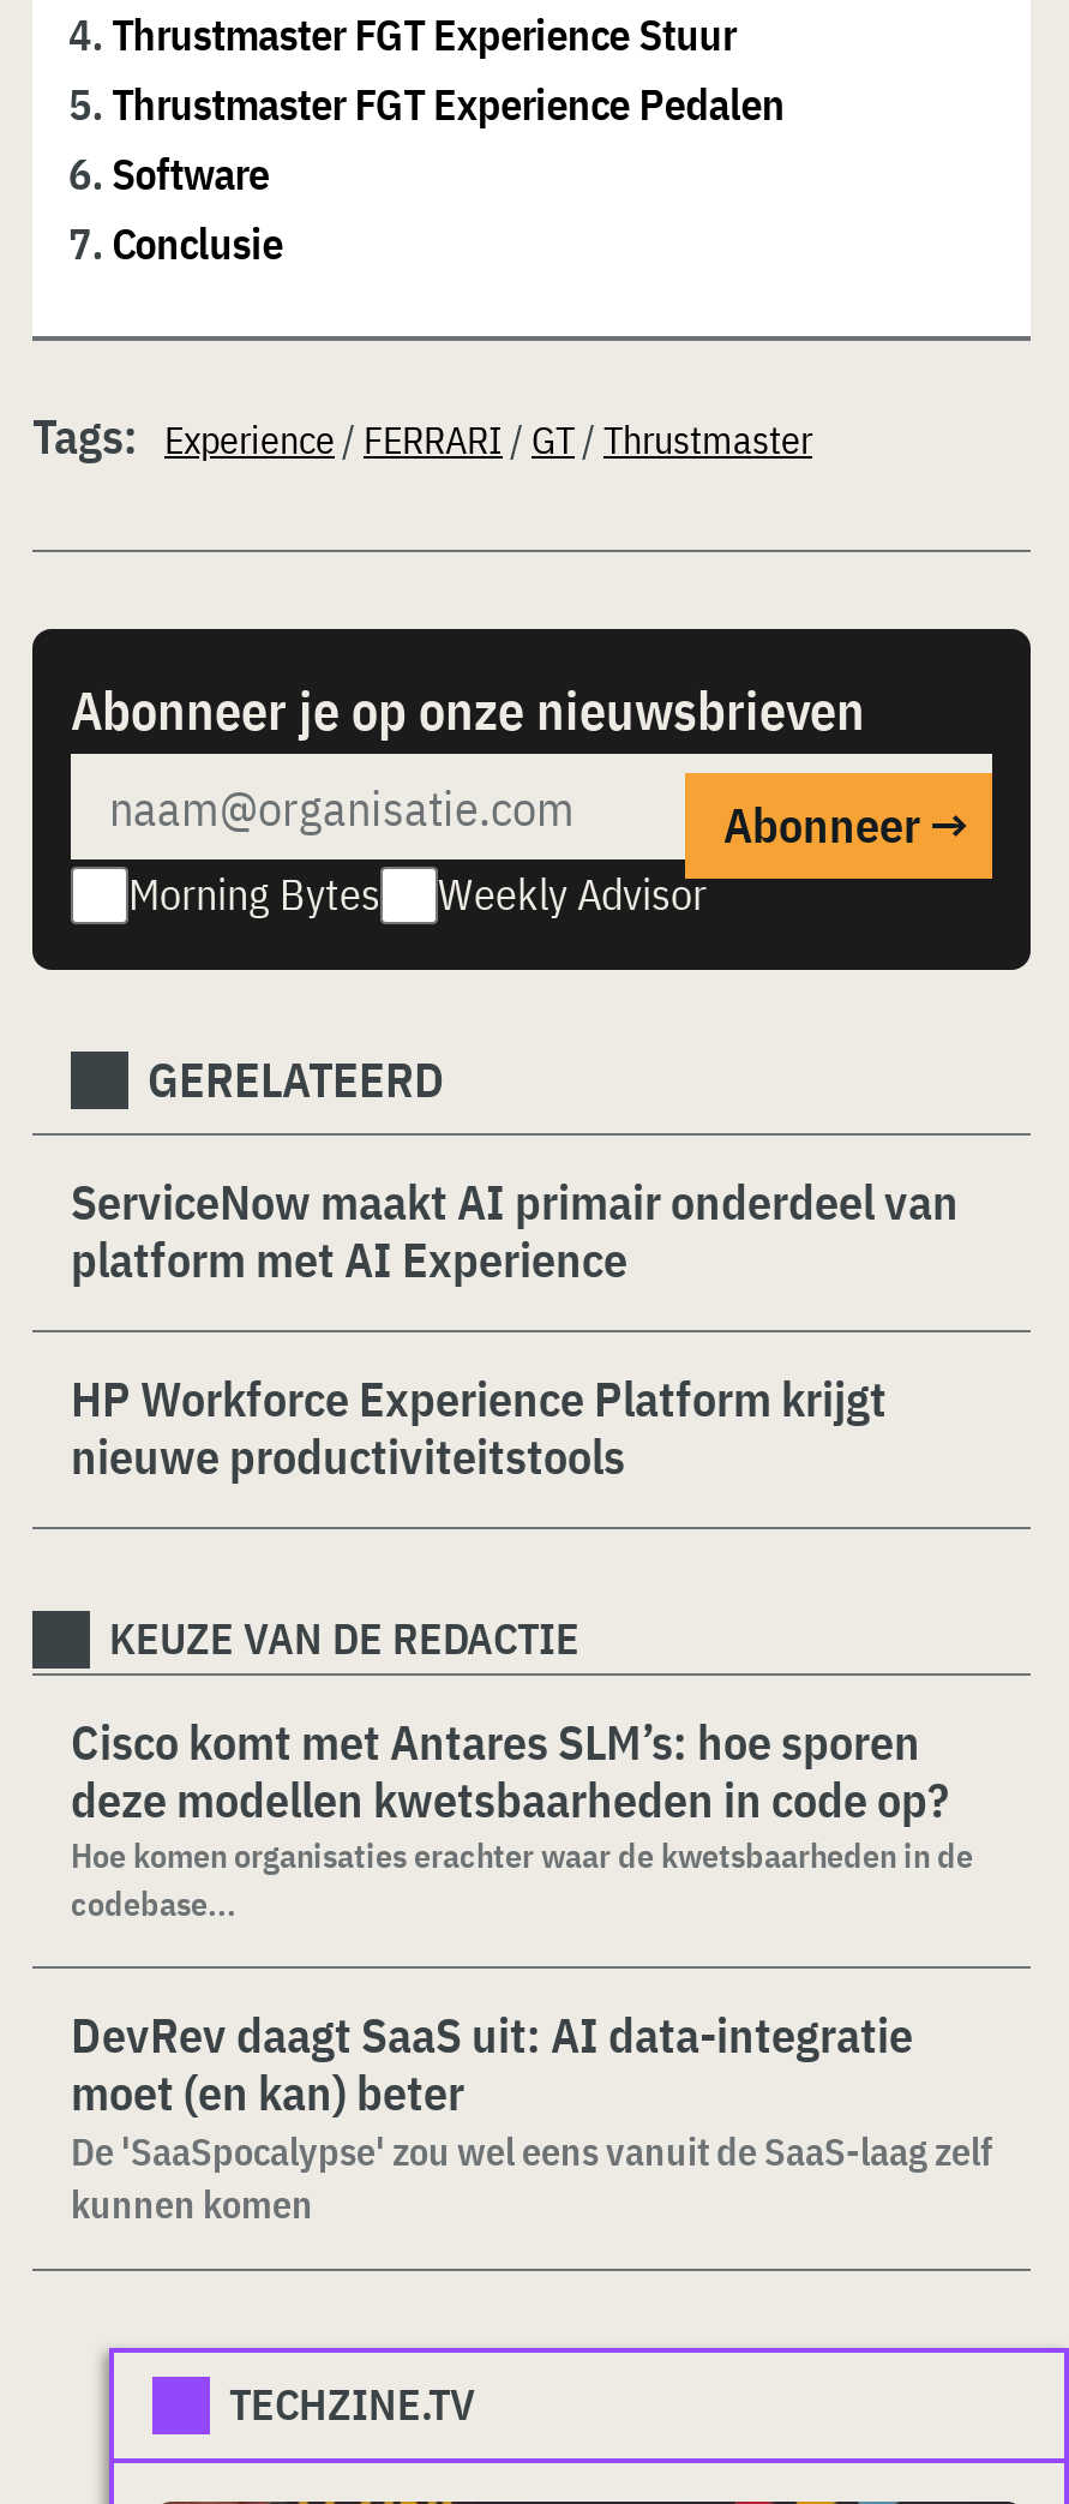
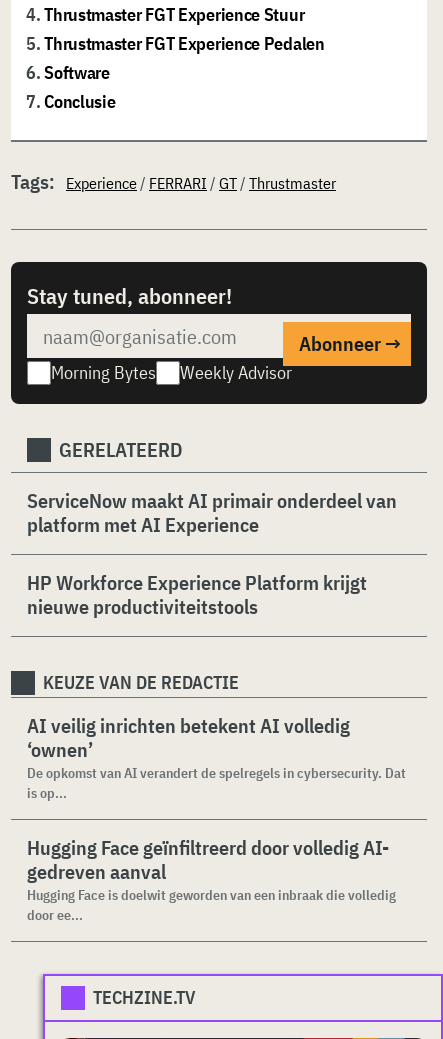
[71,675,865,745] Abonneer je op onze nieuwsbrieven -> [27,281,232,310] Stay tuned, abonneer!
[71,1710,973,1926] Cisco komt met Antares SLM’s: hoe sporen | deze modellen kwetsbaarheden in code op? | Hoe komen organisaties erachter waar de kwetsbaarheden in de | codebase... -> [27,712,406,802] AI veilig inrichten betekent AI volledig | ‘ownen’ | De opkomst van AI verandert de spelregels in cybersecurity. Dat | is op...
[71,2003,992,2228] DevRev daagt SaaS uit: AI data-integratie | moet (en kan) beter | De 'SaaSpocalypse' zou wel eens vanuit de SaaS-laag zelf | kunnen komen -> [27,834,396,924] Hugging Face geïnfiltreerd door volledig AI- | gedreven aanval | Hugging Face is doelwit geworden van een inbraak die volledig | door ee...

